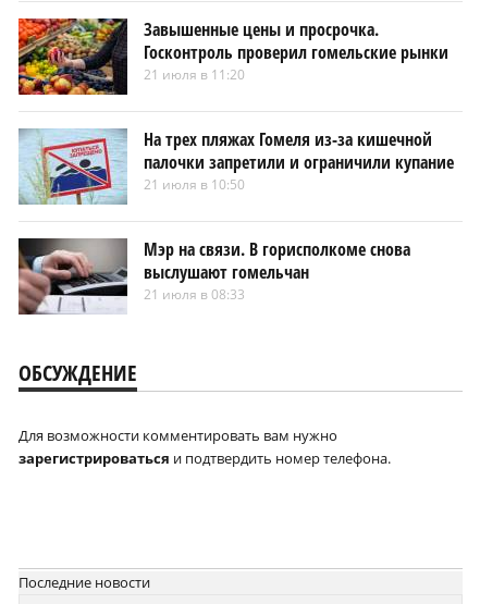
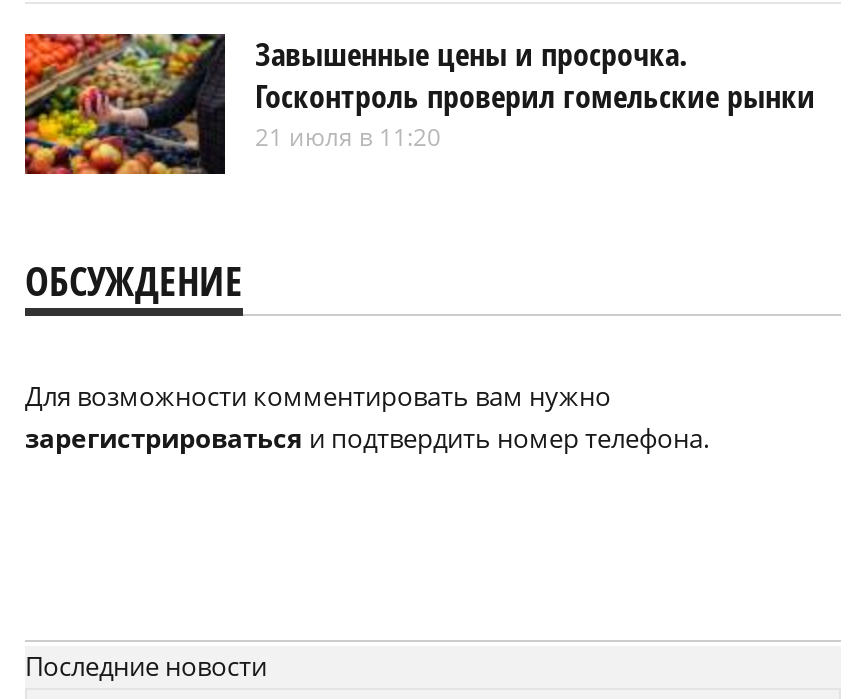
[19,127,454,303] [image] | На трех пляжах Гомеля из-за кишечной | палочки запретили и ограничили купание | 21 июля в 10:50 | Мэр на связи. В горисполкоме снова | выслушают гомельчан | 21 июля в 08:33 -> none
[17,237,128,316] [image] -> none

